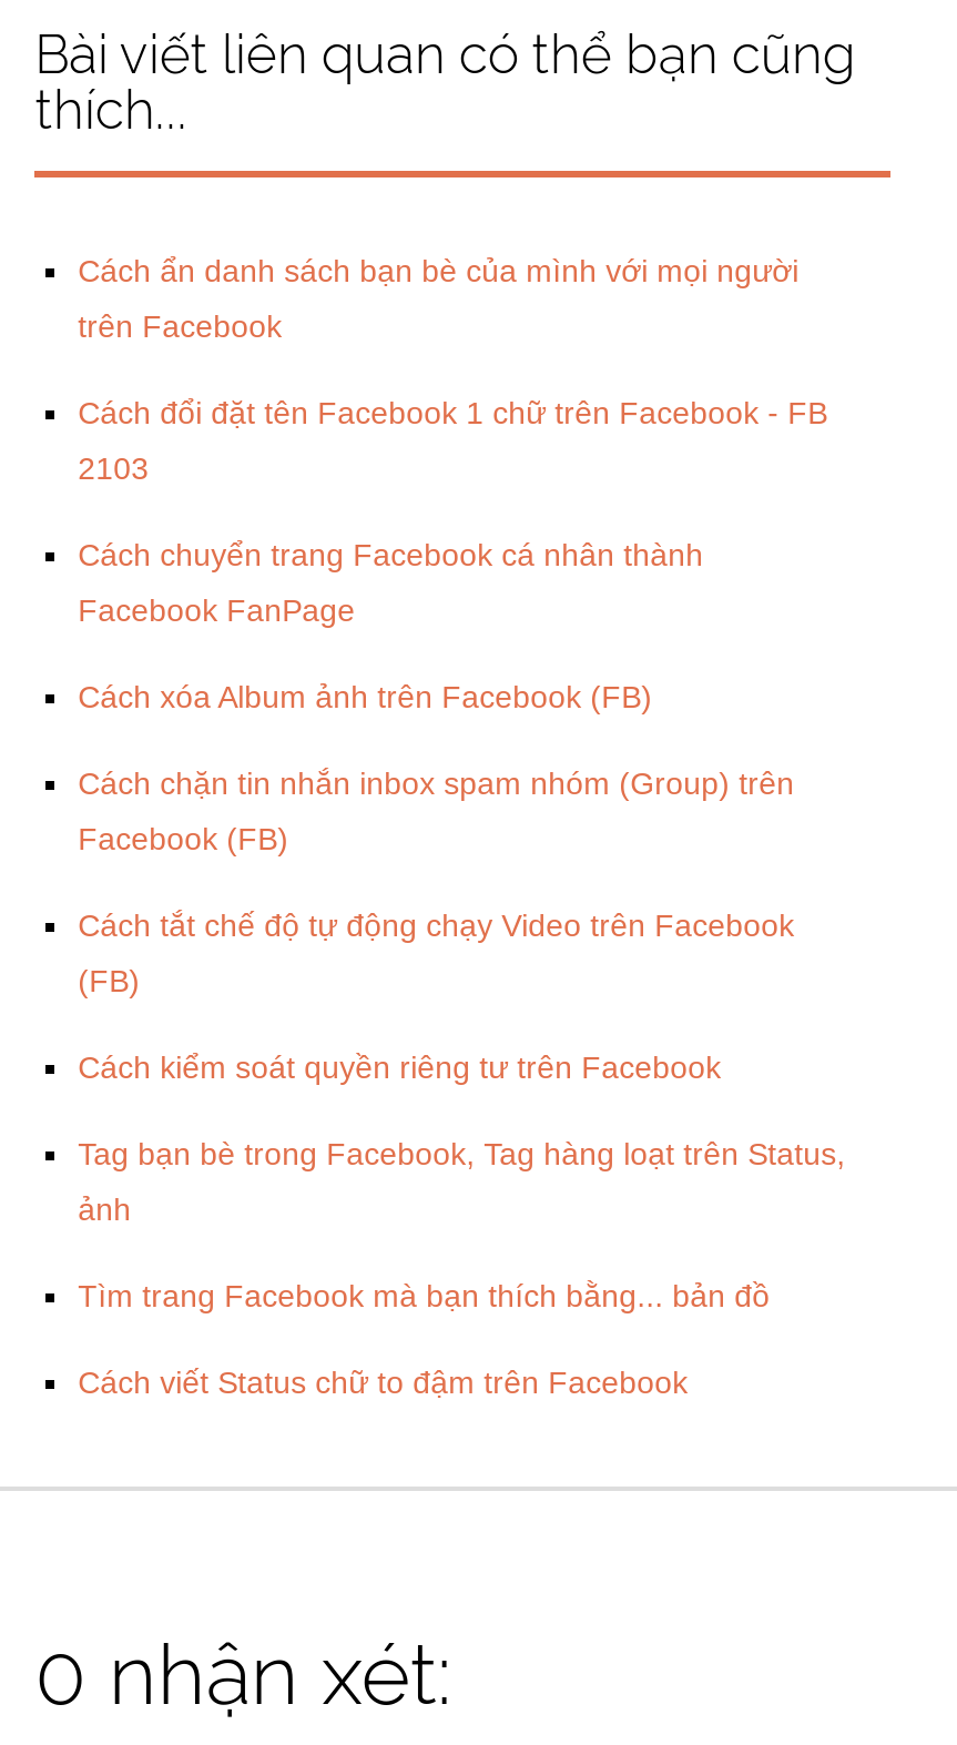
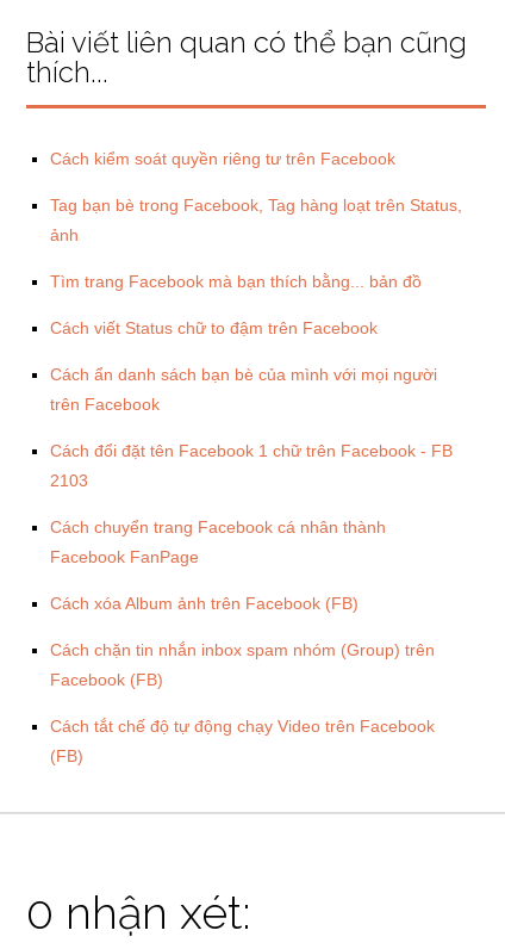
moved [78,252,827,998] -> [50,365,452,765]: Cách ẩn danh sách bạn bè của mình với mọi người | trên Facebook | Cách đổi đặt tên Facebook 1 chữ trên Facebook - FB | ... | Cách tắt chế độ tự động chạy Video trên Facebook | (FB)
moved [78,1049,845,1400] -> [50,149,462,337]: Cách kiểm soát quyền riêng tư trên Facebook | Tag bạn bè trong Facebook, Tag hàng loạt trên Status, | ảnh | Tìm trang Facebook mà bạn thích bằng... bản đồ | Cách viết Status chữ to đậm trên Facebook

